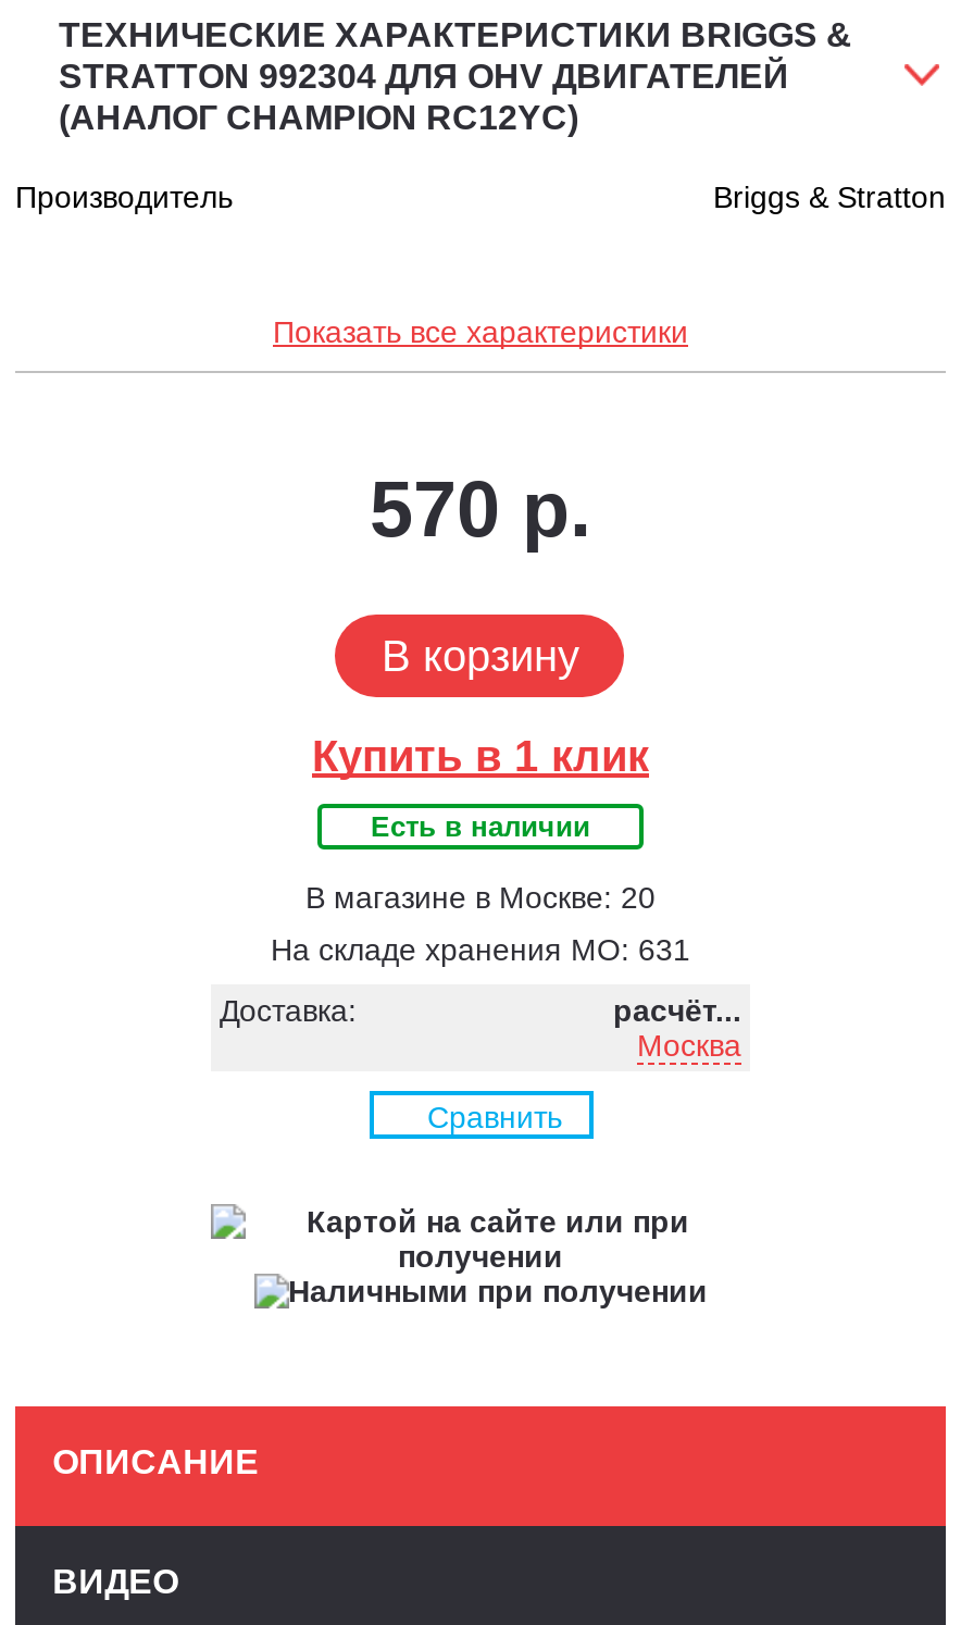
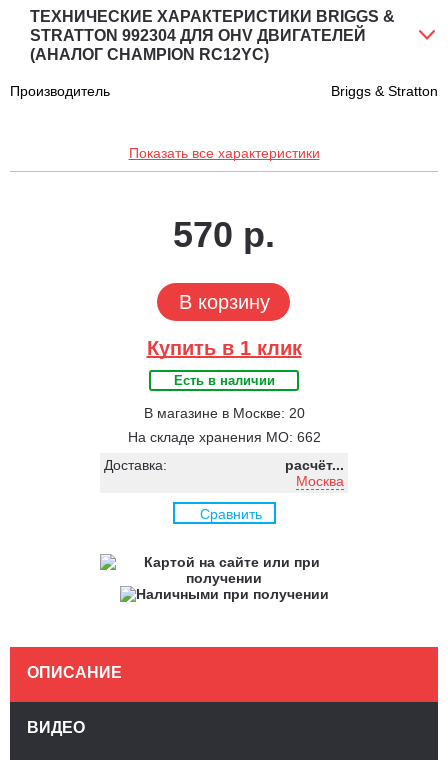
[271,931,690,966] На складе хранения МО: 631 -> [127,428,320,444] На складе хранения МО: 662

